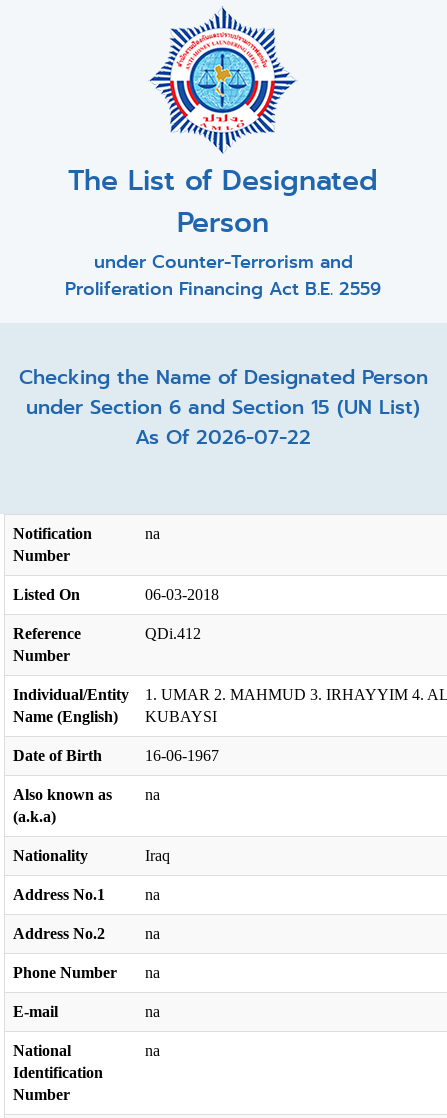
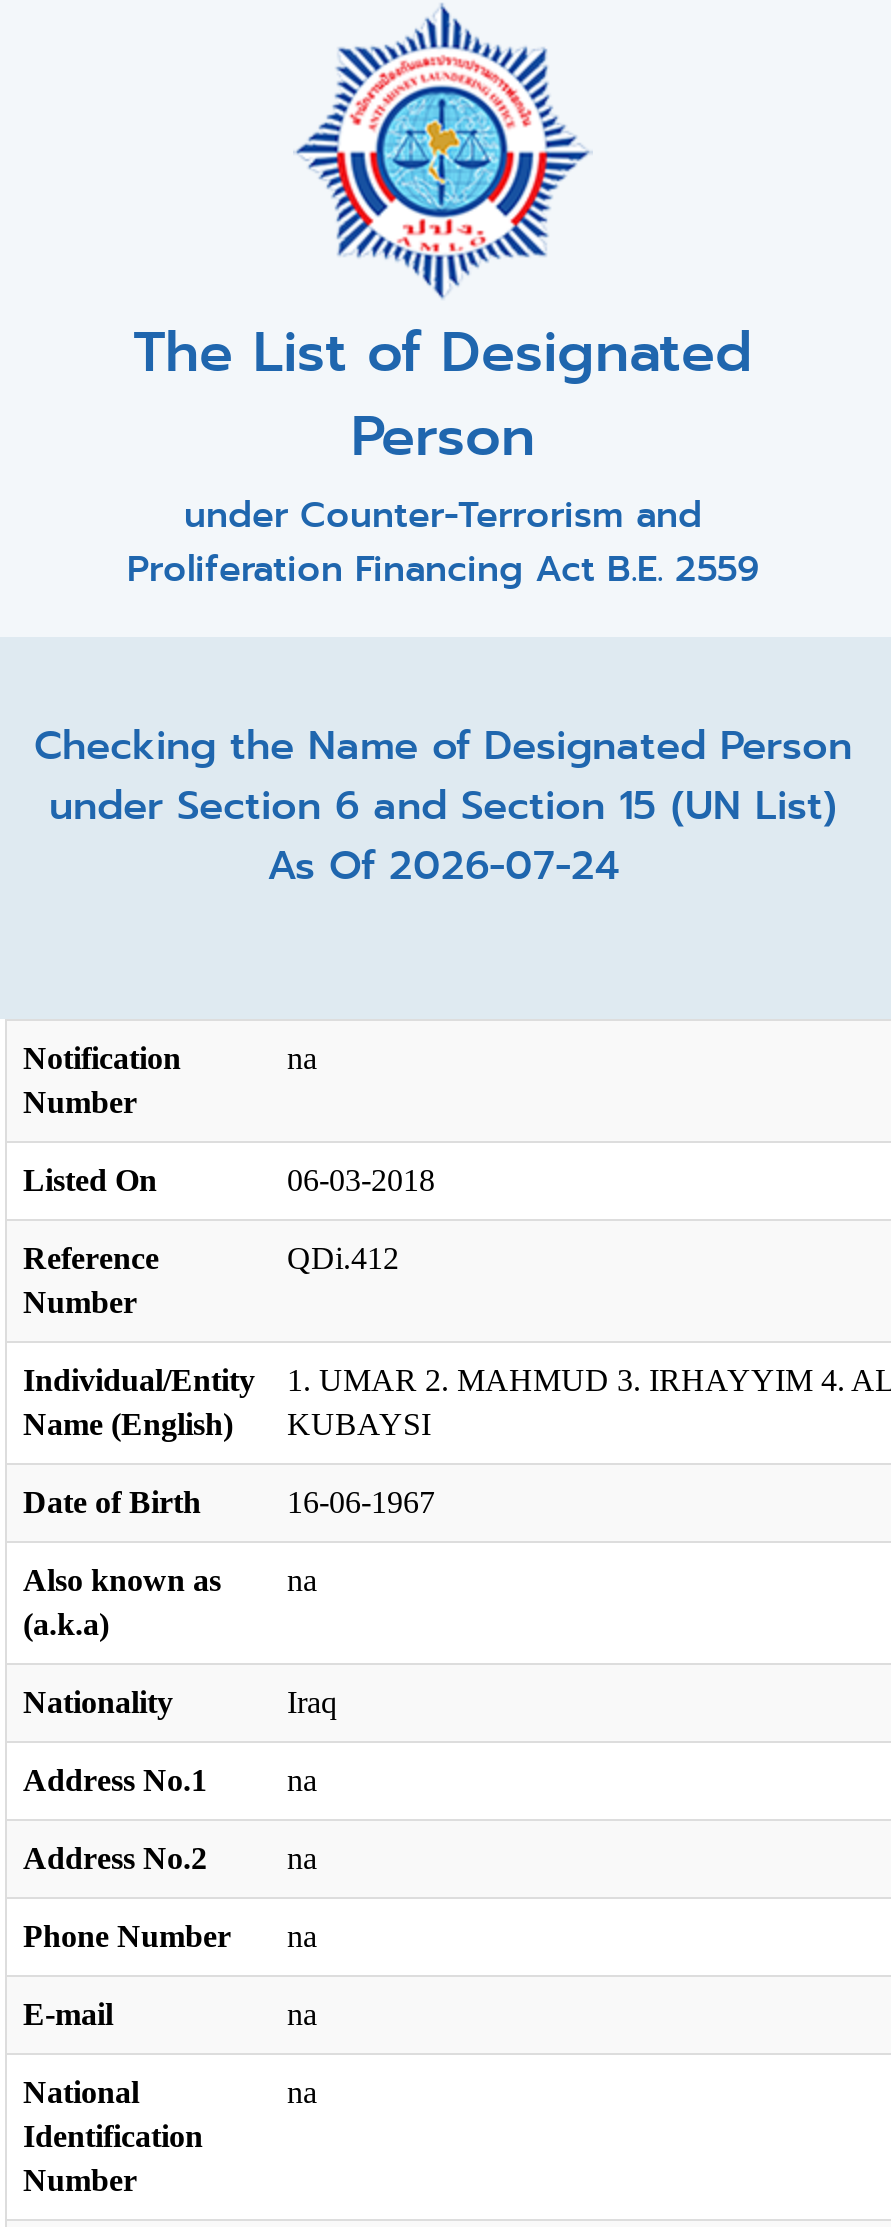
[135,423,311,452] As Of 2026-07-22 -> [267,837,619,895] As Of 2026-07-24

